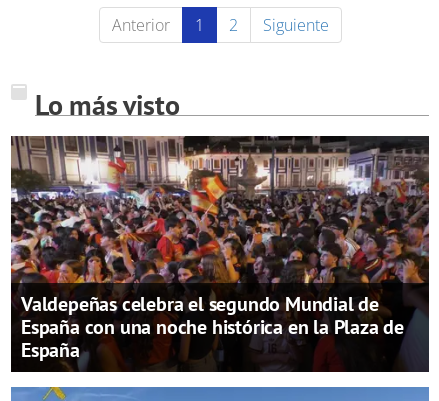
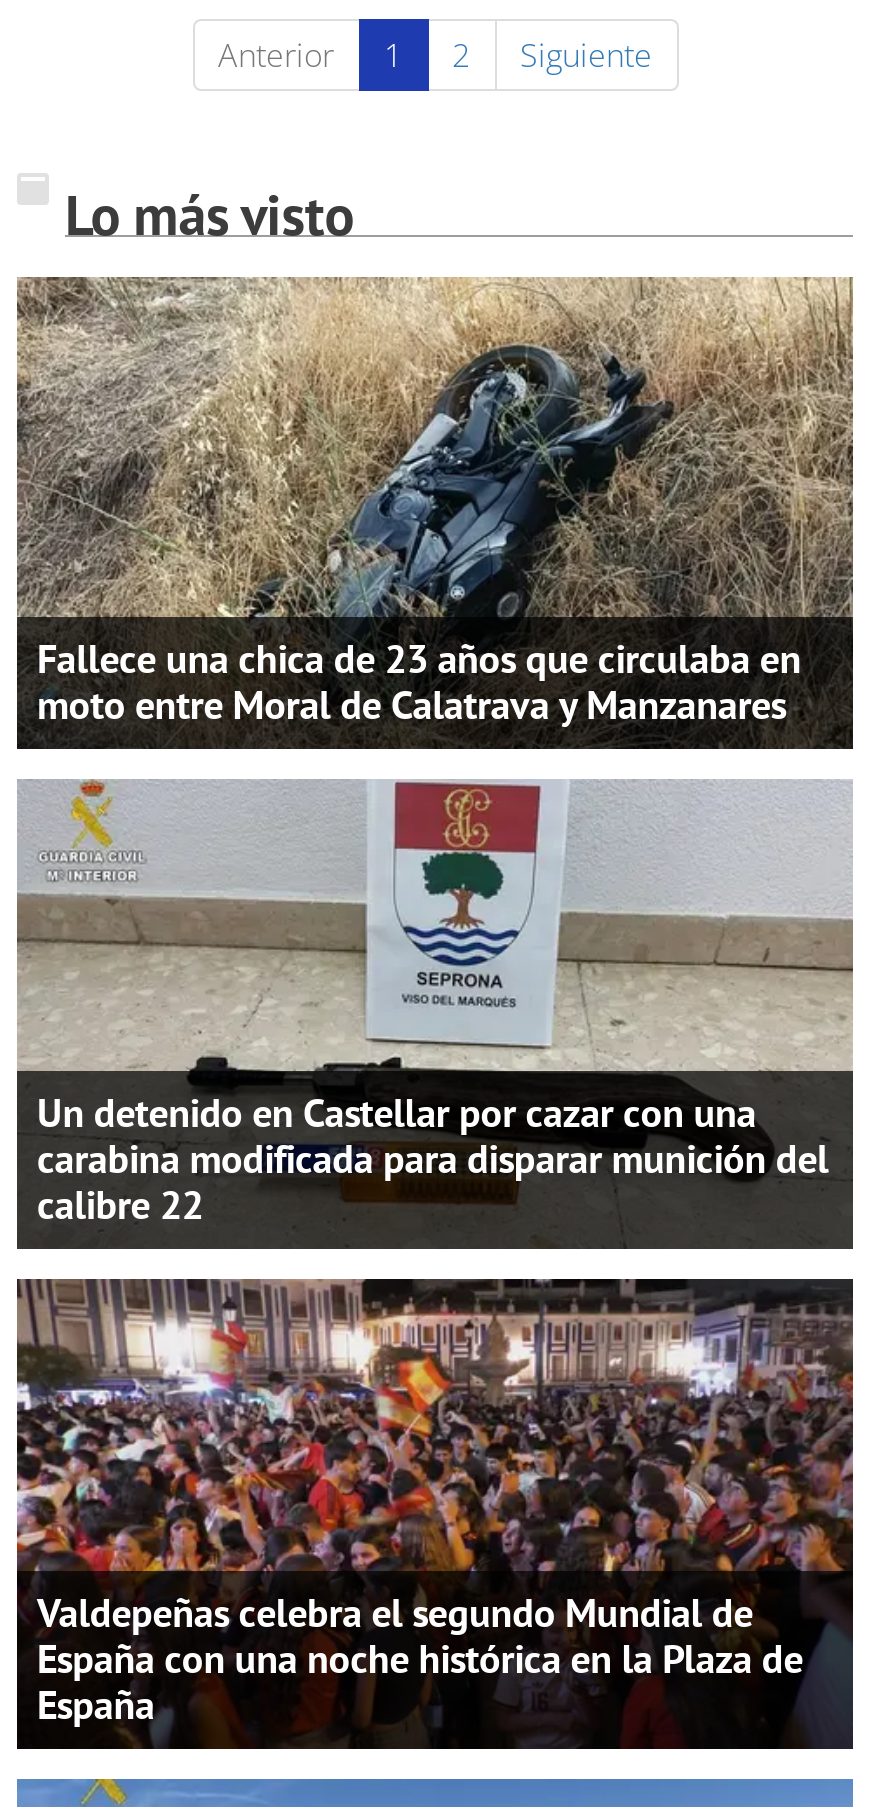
none -> [15,275,855,730] [image] | Fallece una chica de 23 años que circulaba en | moto entre Moral de Calatrava y Manzanares
none -> [15,779,855,1230] [image] | Un detenido en Castellar por cazar con una | carabina modificada para disparar munición del | calibre 22

